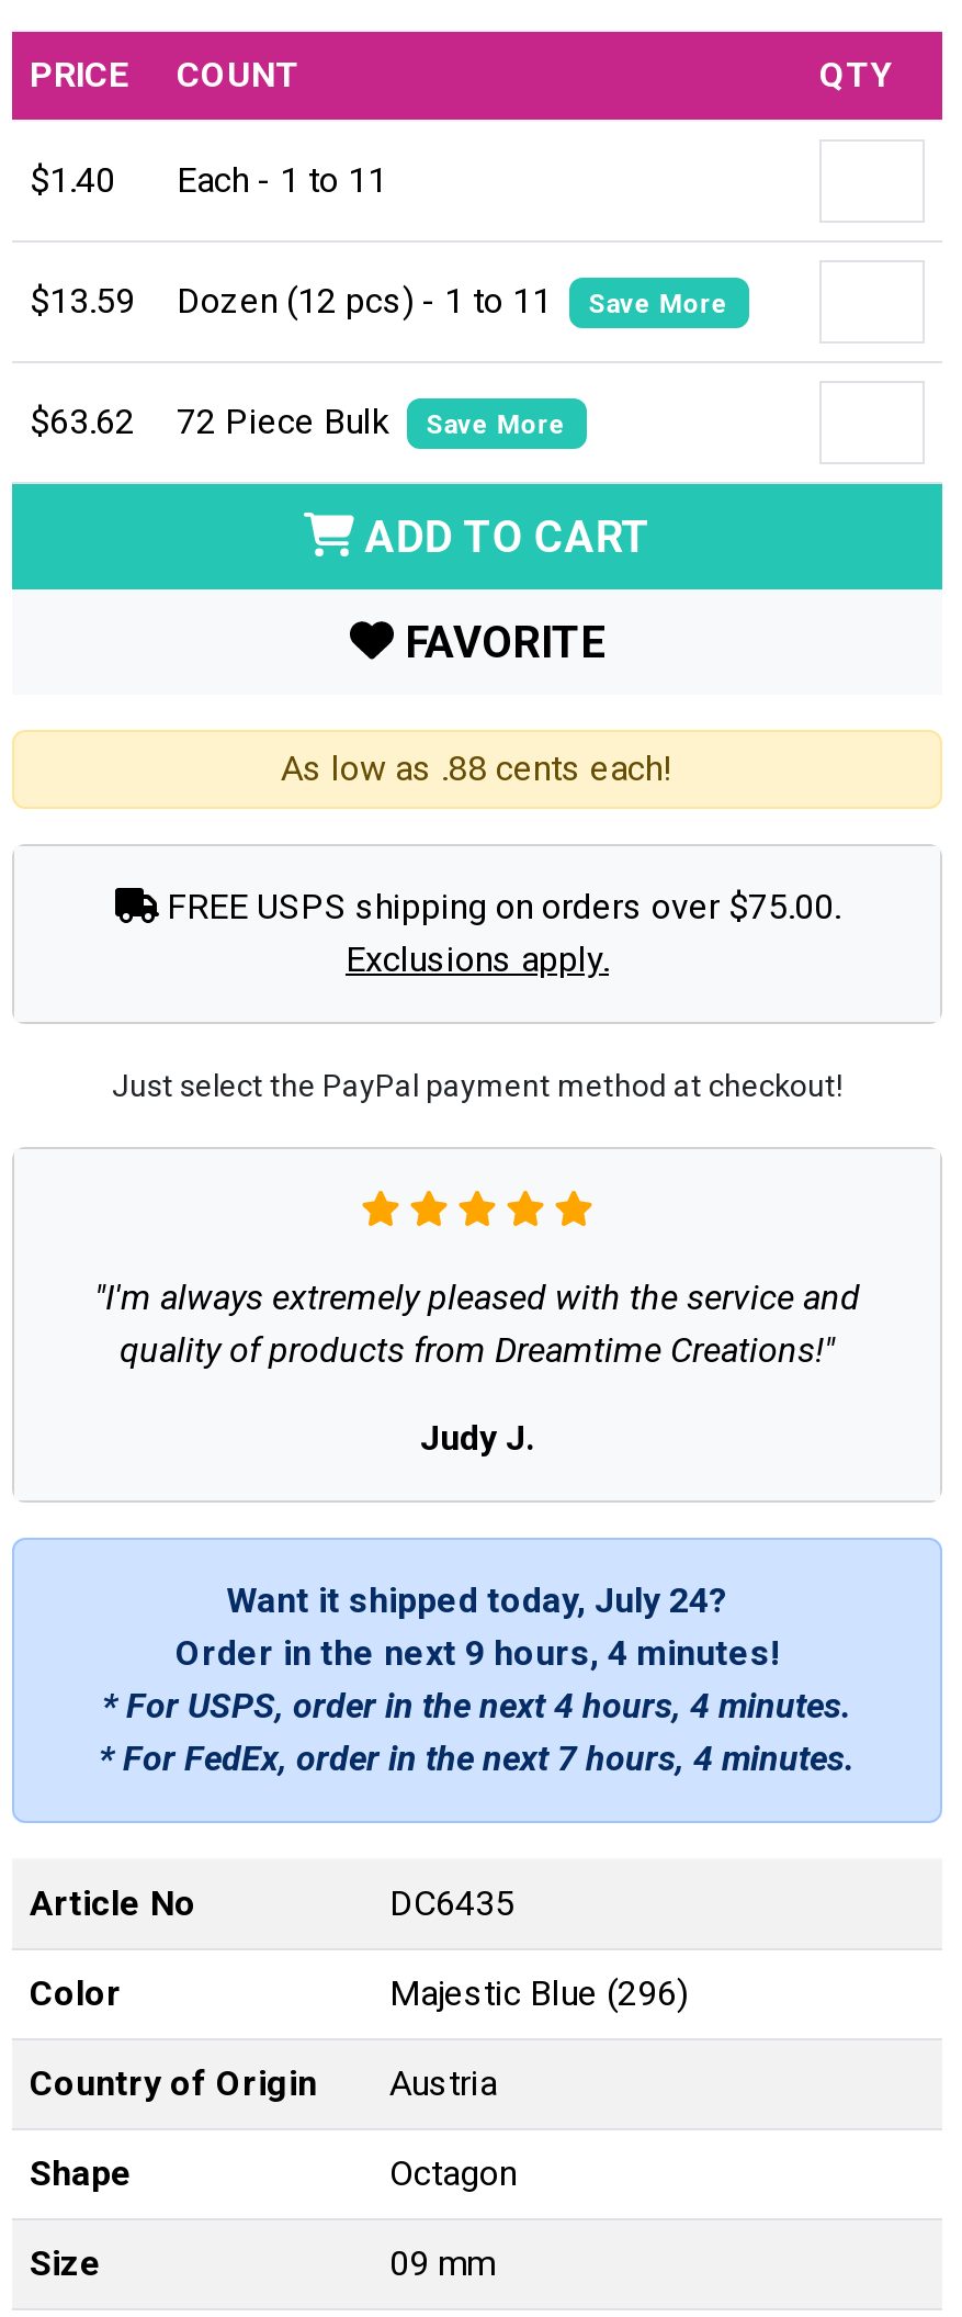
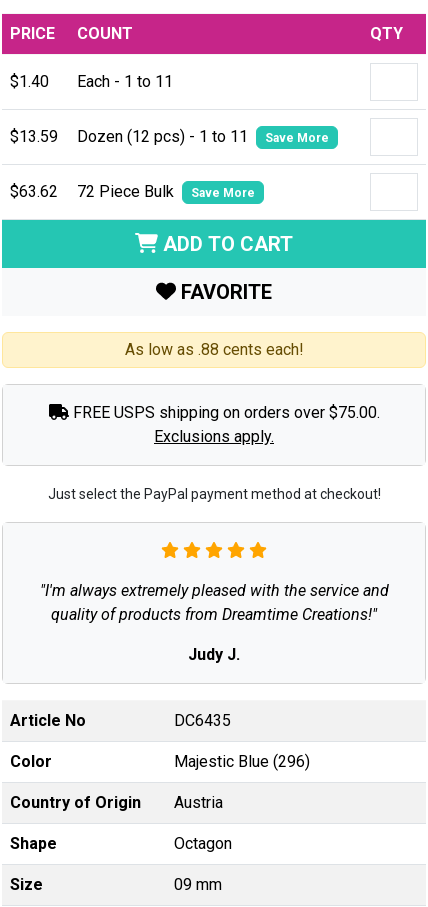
[12,1538,942,1823] [image] | Want it shipped today, July 24? | Order in the next 9 hours, 4 minutes! | * For USPS, order in the next 4 hours, 4 minutes. | * For FedEx, order in the next 7 hours, 4 minutes. -> none

